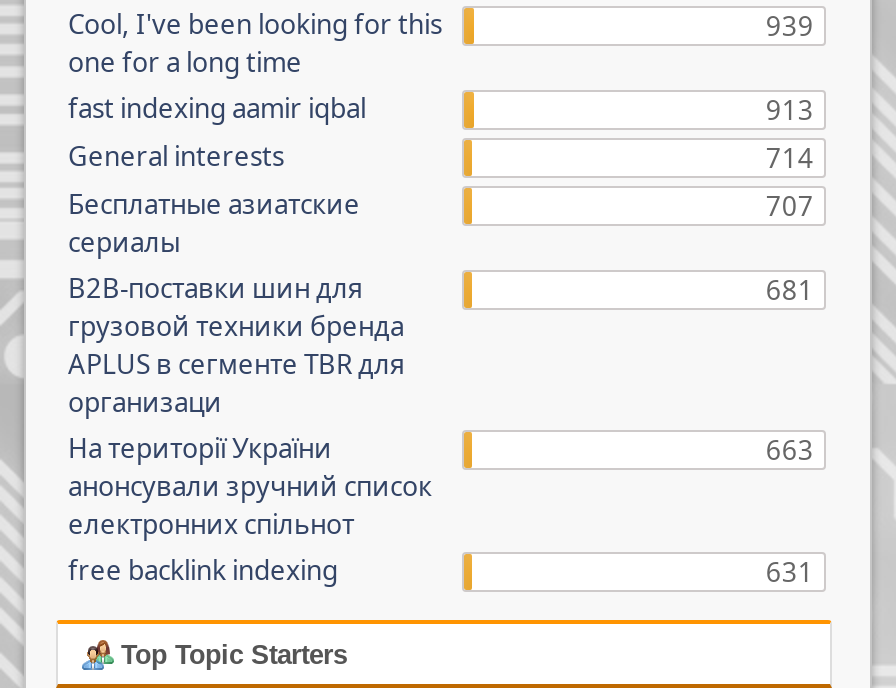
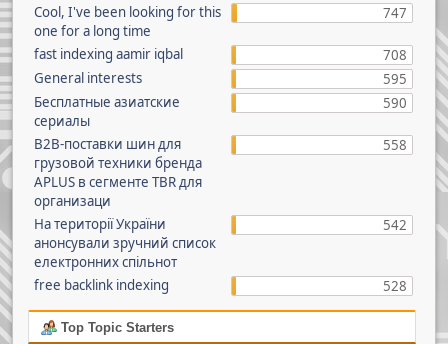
[766,8,814,44] 939 -> [383,4,407,22] 747
[766,92,814,128] 913 -> [383,46,407,64] 708
[766,140,814,176] 714 -> [383,70,407,88] 595
[766,188,814,224] 707 -> [383,94,407,112] 590
[766,272,814,308] 681 -> [383,136,407,154] 558
[766,432,814,468] 663 -> [383,216,407,234] 542
[766,554,814,590] 631 -> [383,277,407,295] 528

